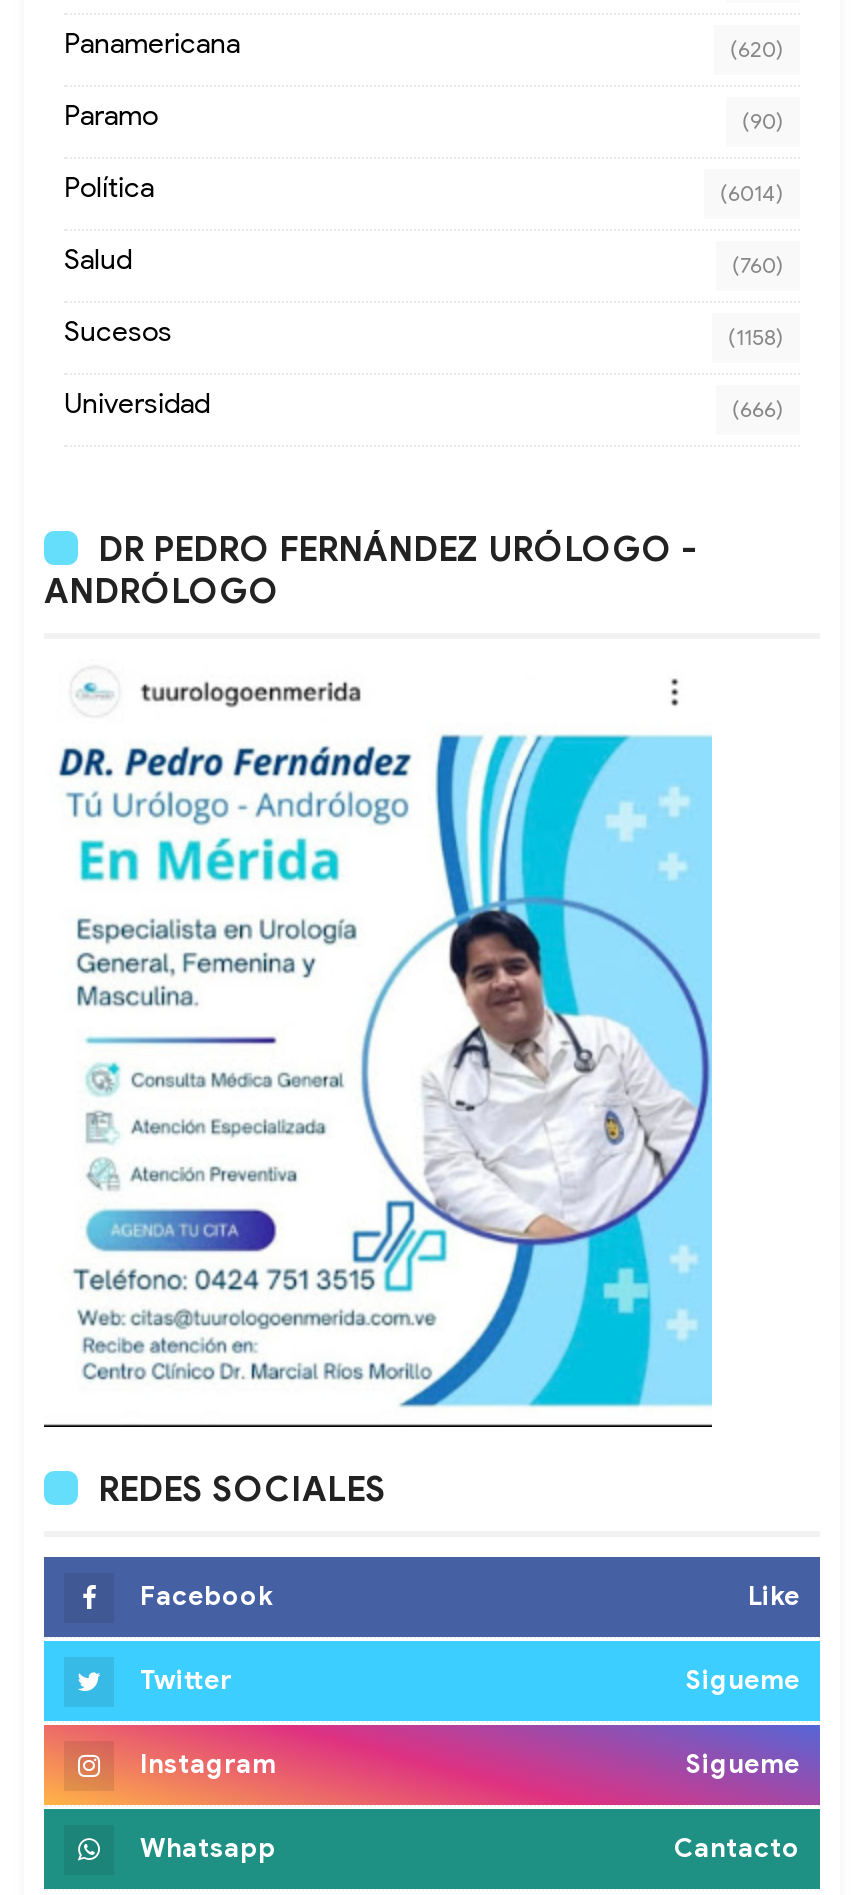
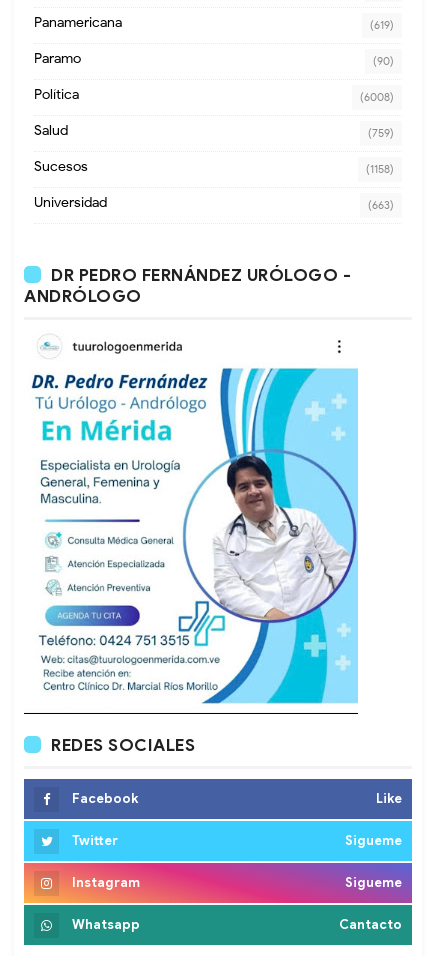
[730,34,784,62] (620) -> [370,18,394,32] (619)
[720,178,784,206] (6014) -> [360,90,394,104] (6008)
[732,250,784,278] (760) -> [368,126,394,140] (759)
[732,394,784,422] (666) -> [368,198,394,212] (663)

